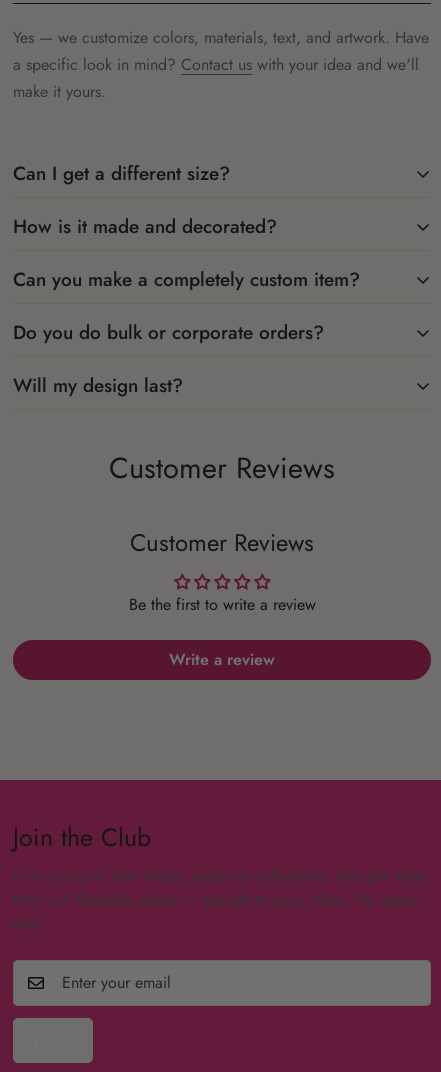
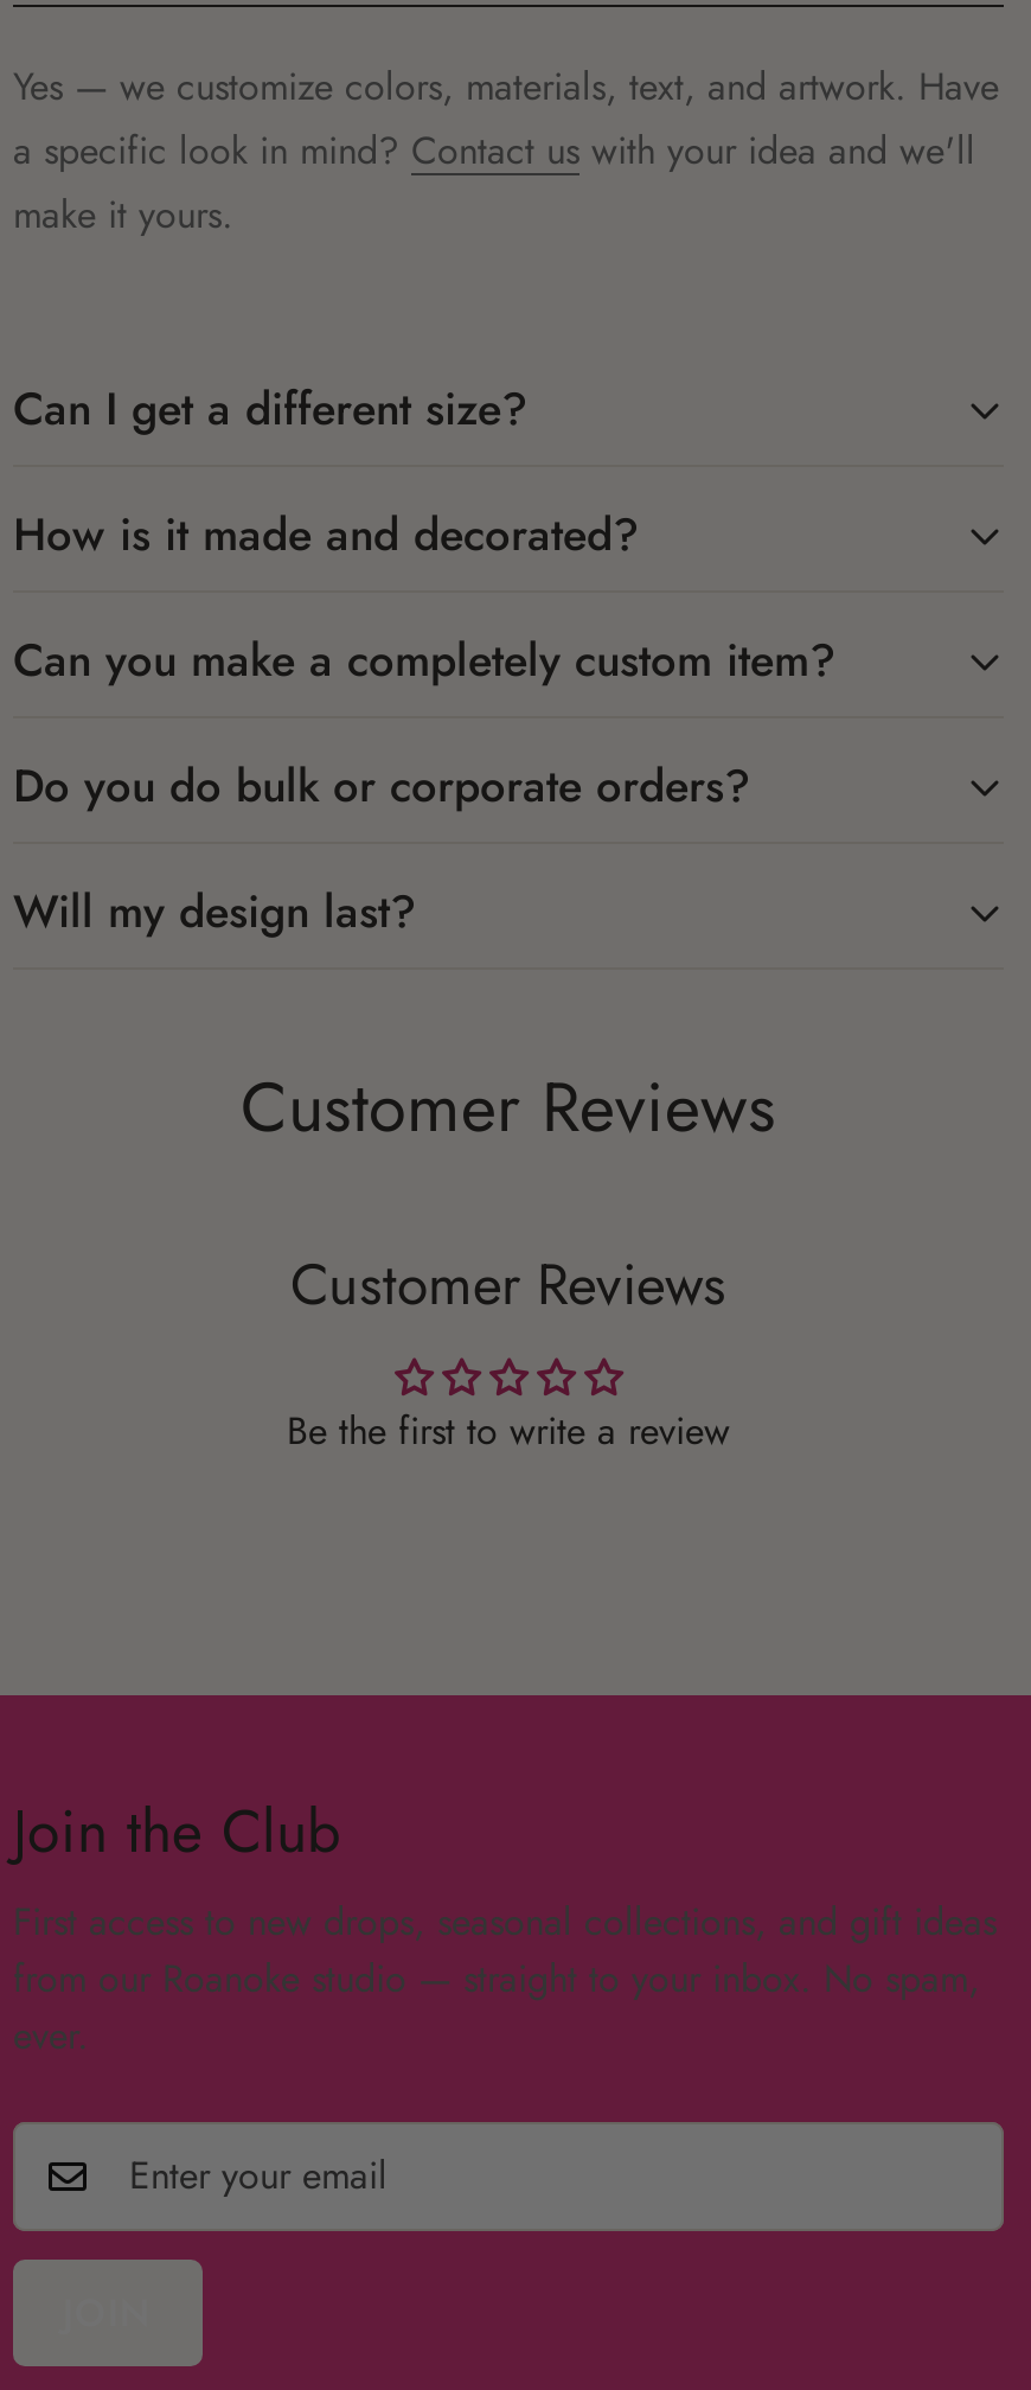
[169,648,275,671] Write a review -> none

